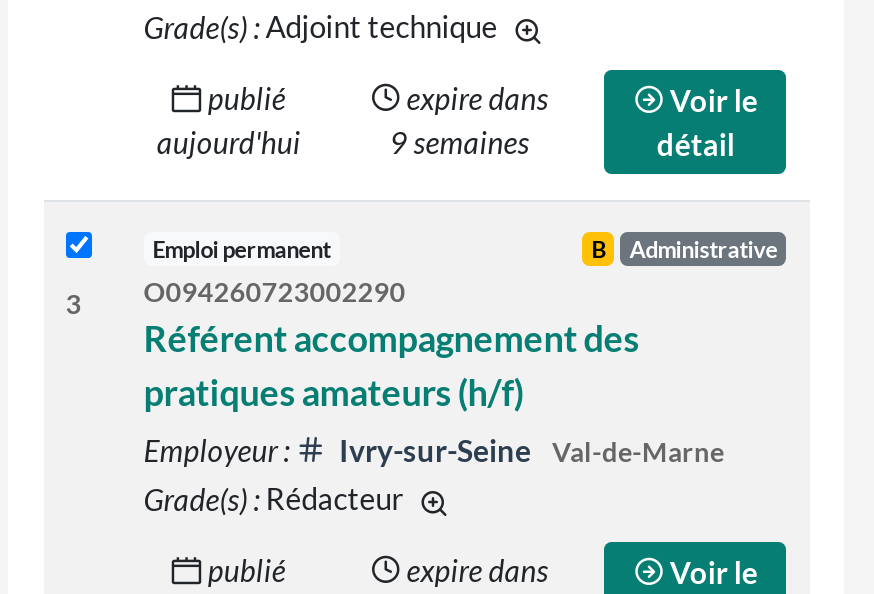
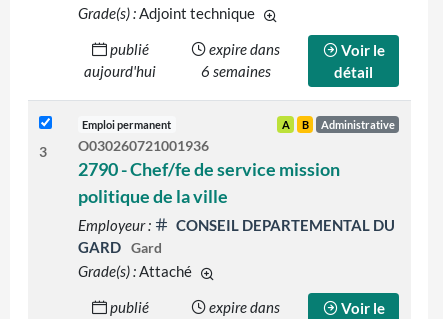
[389,124,529,160] 9 semaines -> [201,62,271,80] 6 semaines
none -> [282,118,290,131] A
[144,276,640,414] O094260723002290 | Référent accompagnement des | pratiques amateurs (h/f) -> [78,138,340,207] O030260721001936 | 2790 - Chef/fe de service mission | politique de la ville
[144,432,724,517] Ivry-sur-Seine Val-de-Marne | Grade(s) : Rédacteur -> [78,216,394,280] CONSEIL DEPARTEMENTAL DU | GARD Gard | Grade(s) : Attaché

